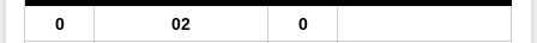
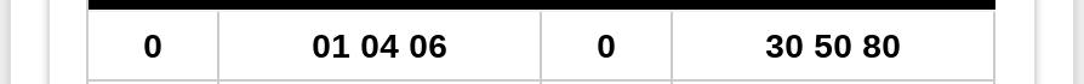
[172,15,191,34] 02 -> [312,27,448,66] 01 04 06
none -> [766,27,901,66] 30 50 80

